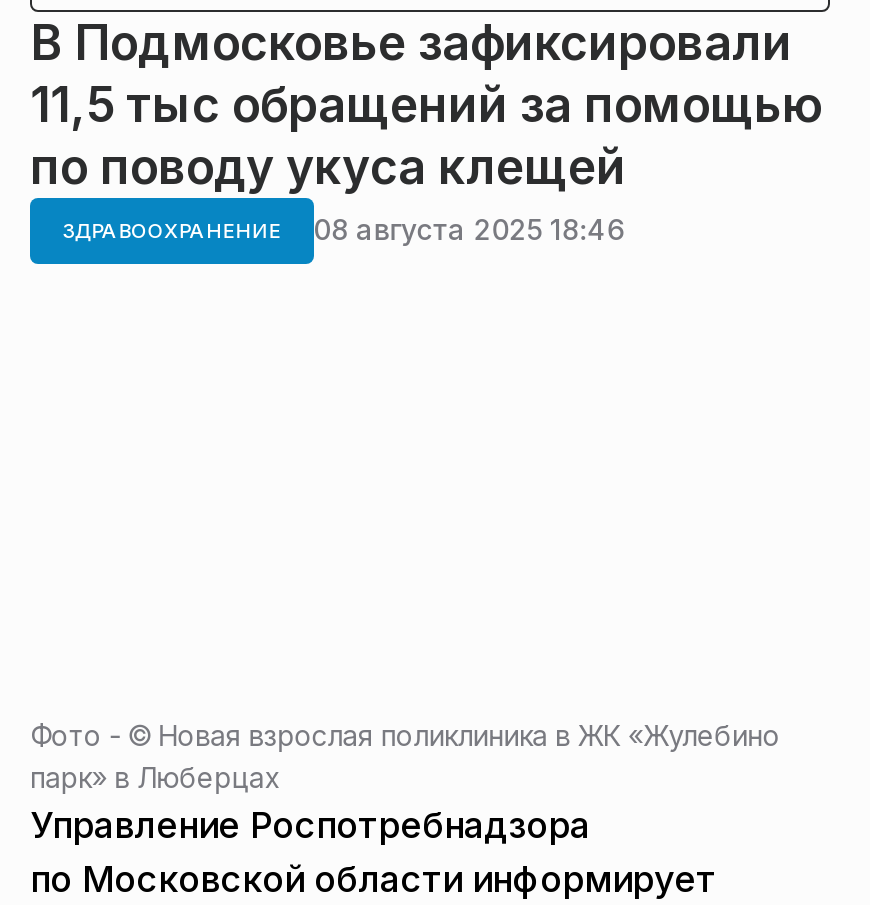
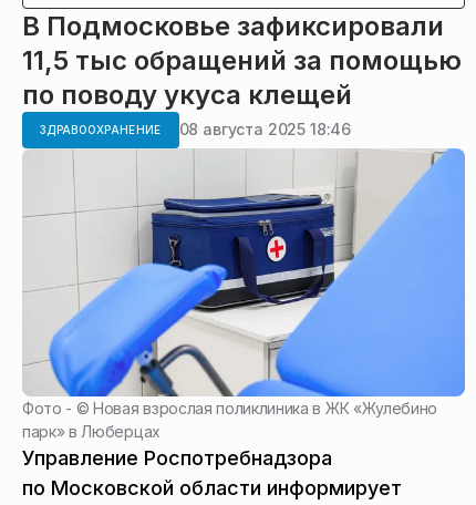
none -> [22,147,466,398] [image]

